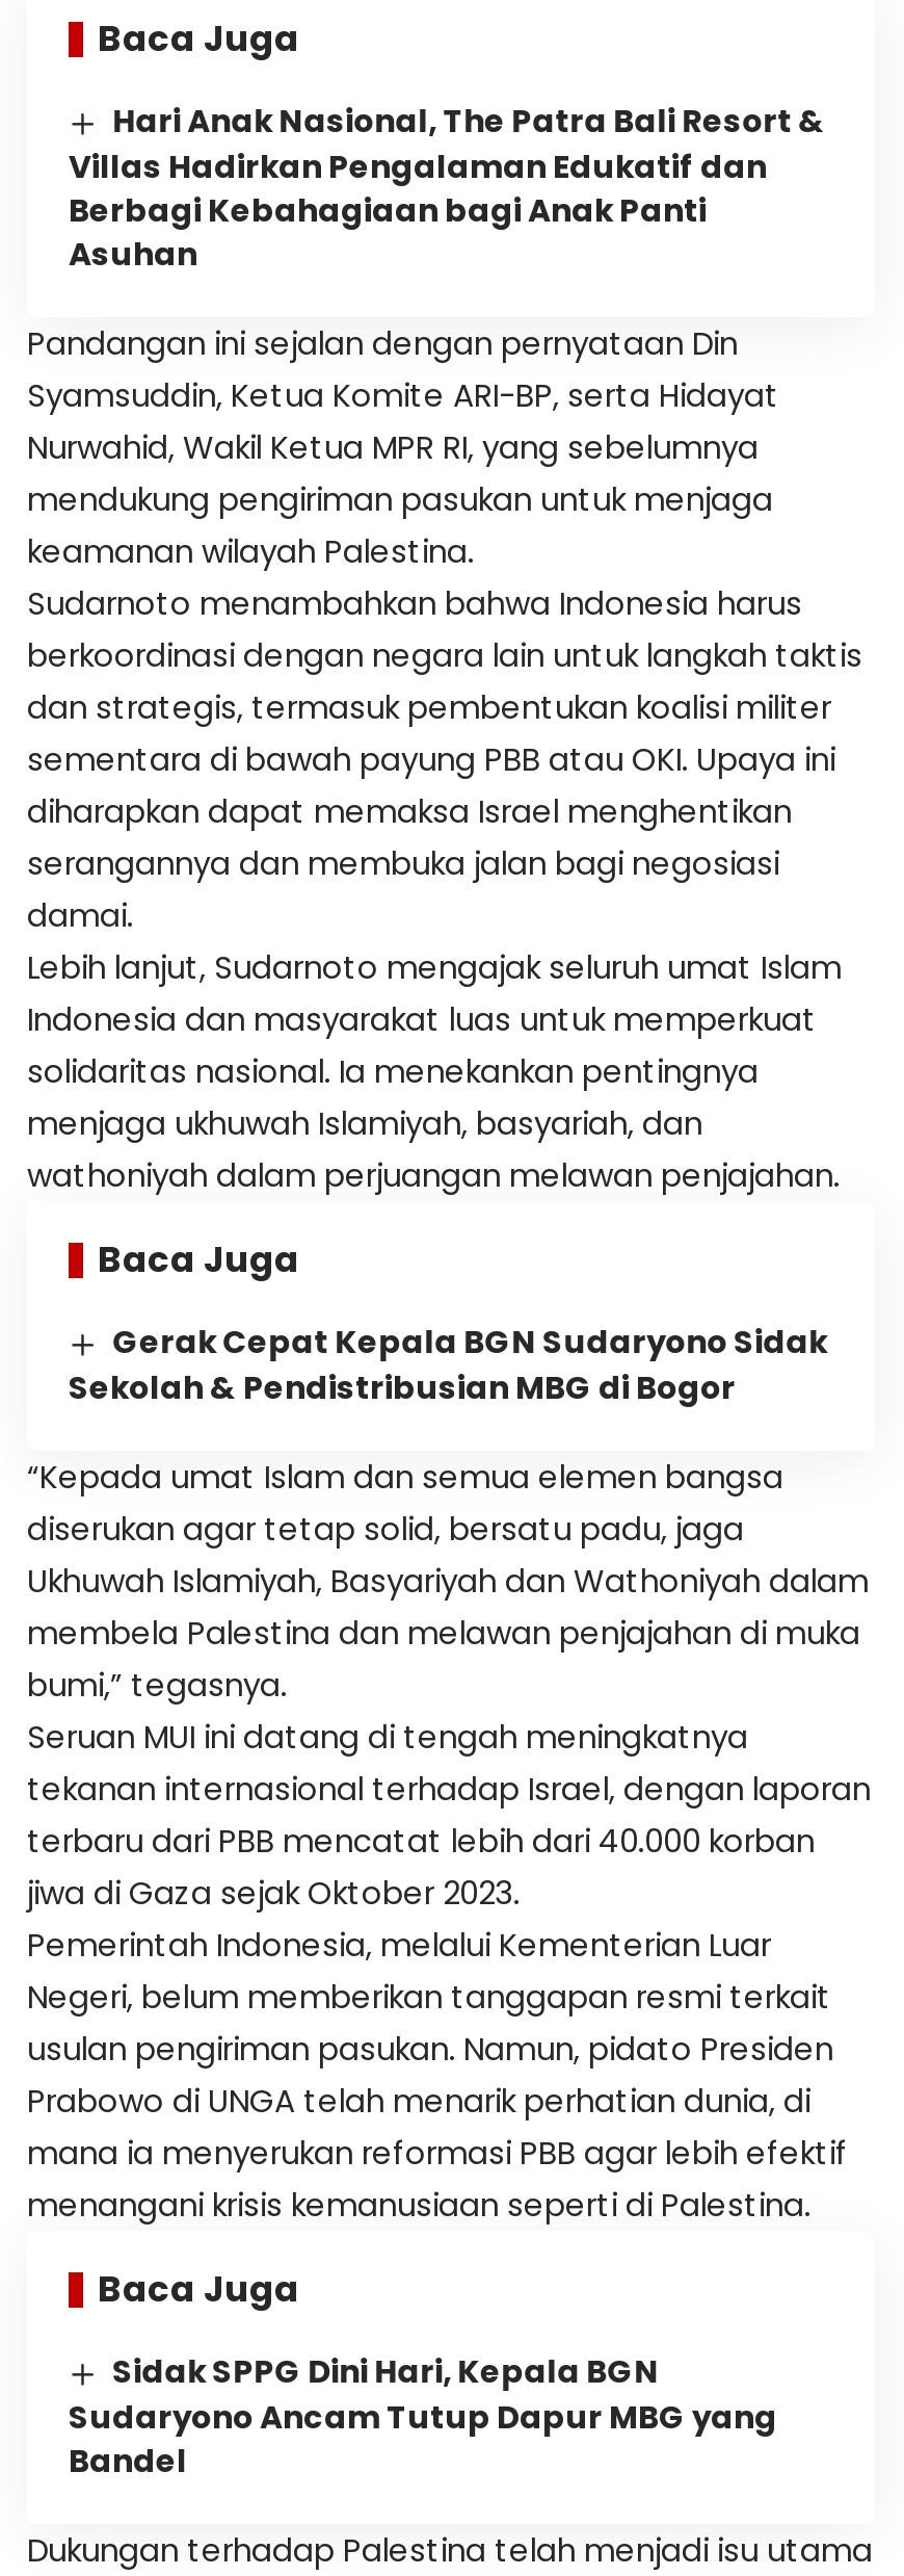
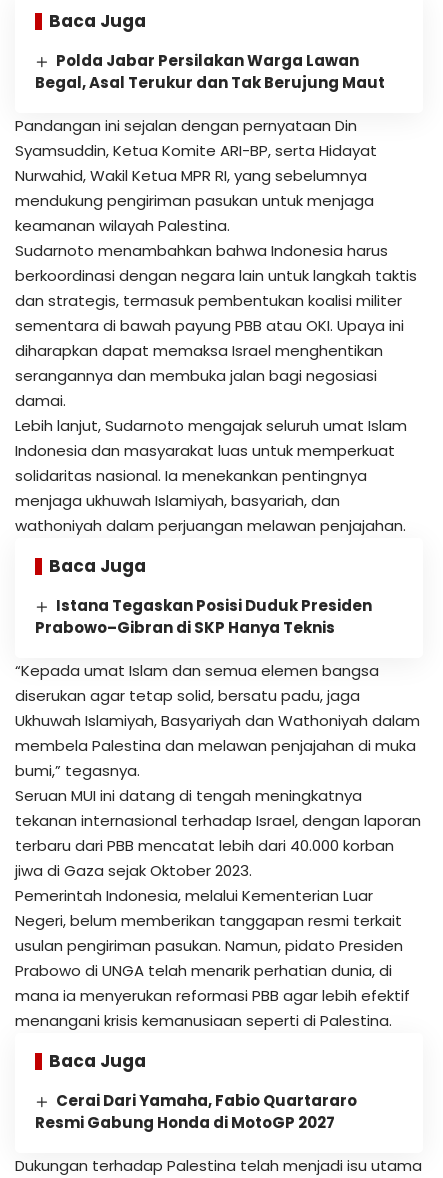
[69,99,825,275] Hari Anak Nasional, The Patra Bali Resort & | Villas Hadirkan Pengalaman Edukatif dan | Berbagi Kebahagiaan bagi Anak Panti | Asuhan -> [35,50,385,93] Polda Jabar Persilakan Warga Lawan | Begal, Asal Terukur dan Tak Berujung Maut
[69,1320,827,1409] Gerak Cepat Kepala BGN Sudaryono Sidak | Sekolah & Pendistribusian MBG di Bogor -> [35,595,372,638] Istana Tegaskan Posisi Duduk Presiden | Prabowo–Gibran di SKP Hanya Teknis
[69,2349,777,2481] Sidak SPPG Dini Hari, Kepala BGN | Sudaryono Ancam Tutup Dapur MBG yang | Bandel -> [35,1090,357,1132] Cerai Dari Yamaha, Fabio Quartararo | Resmi Gabung Honda di MotoGP 2027

